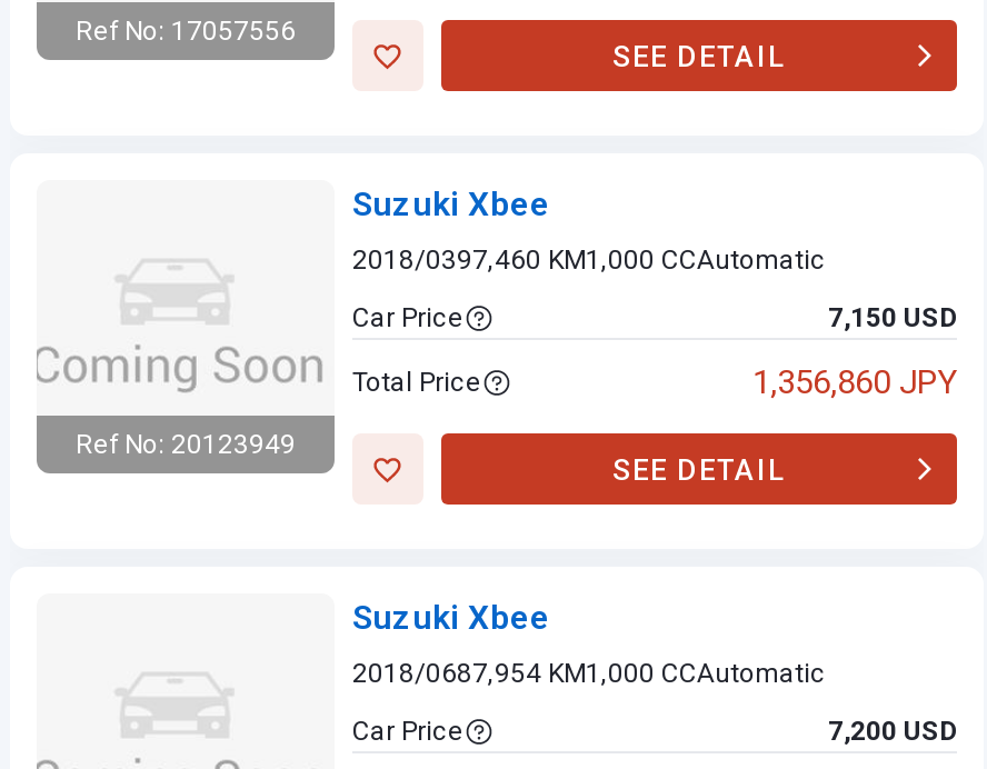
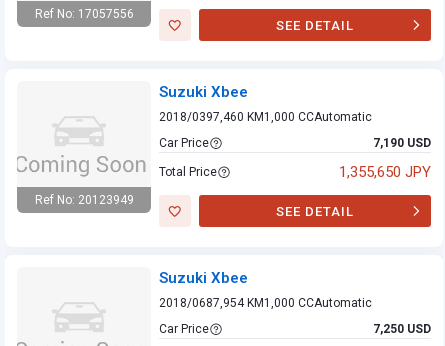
[828,302,957,333] 7,150 USD -> [373,136,431,150] 7,190 USD
[752,362,957,402] 1,356,860 JPY -> [339,163,431,181] 1,355,650 JPY
[828,716,957,747] 7,200 USD -> [373,322,431,336] 7,250 USD

